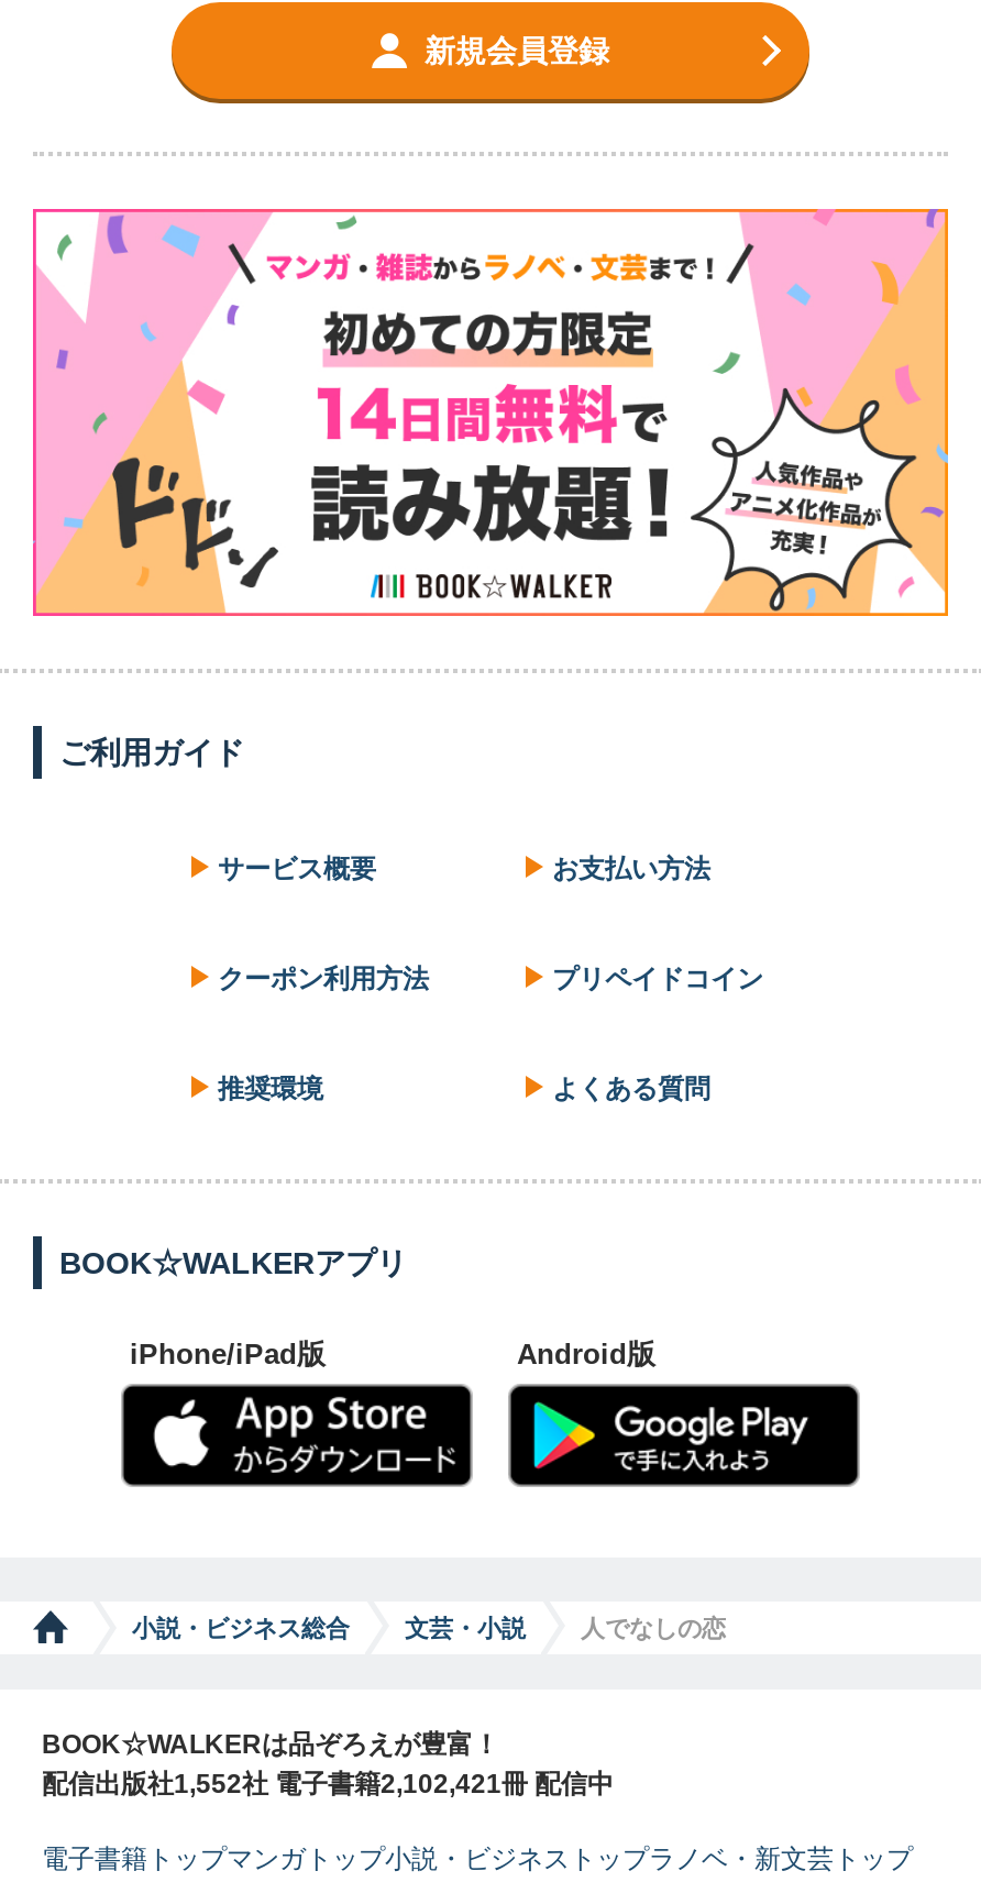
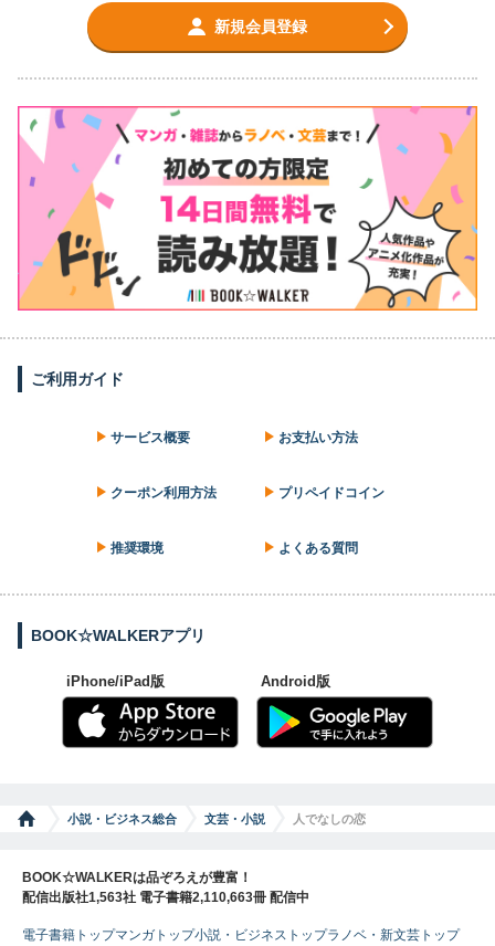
[42,1770,614,1801] 配信出版社1,552社 電子書籍2,102,421冊 配信中 -> [22,890,309,905] 配信出版社1,563社 電子書籍2,110,663冊 配信中

